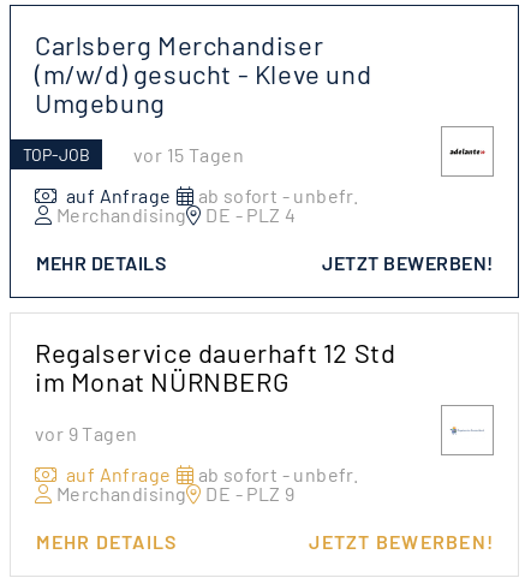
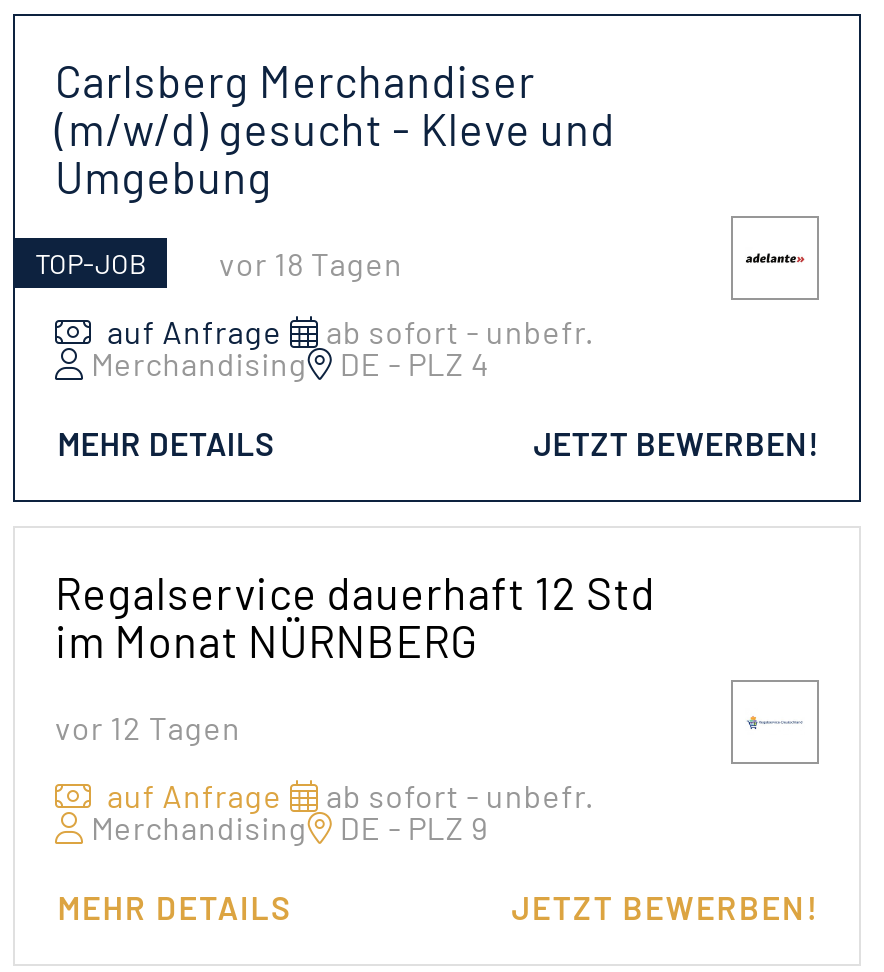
[133,142,244,165] vor 15 Tagen -> [219,243,403,281] vor 18 Tagen
[35,421,138,444] vor 9 Tagen -> [55,707,241,745] vor 12 Tagen

